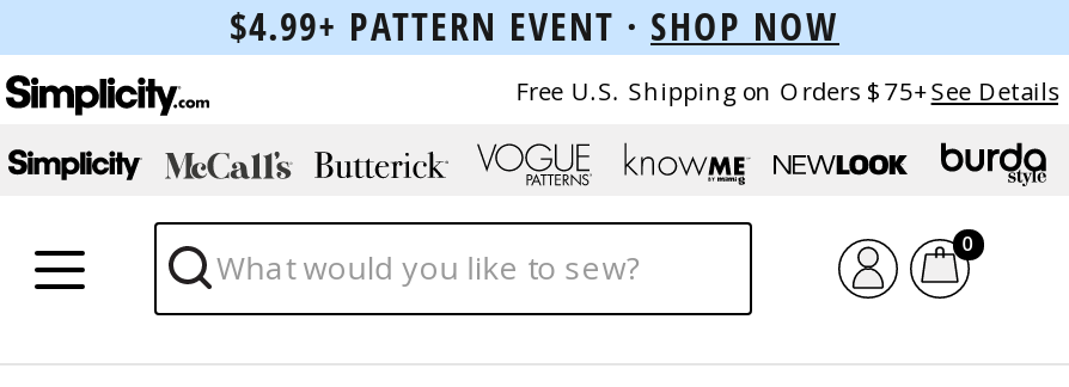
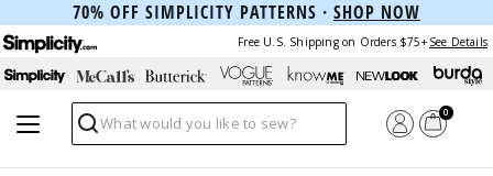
[230,0,839,53] $4.99+ PATTERN EVENT · SHOP NOW -> [73,0,420,24] 70% OFF SIMPLICITY PATTERNS · SHOP NOW

